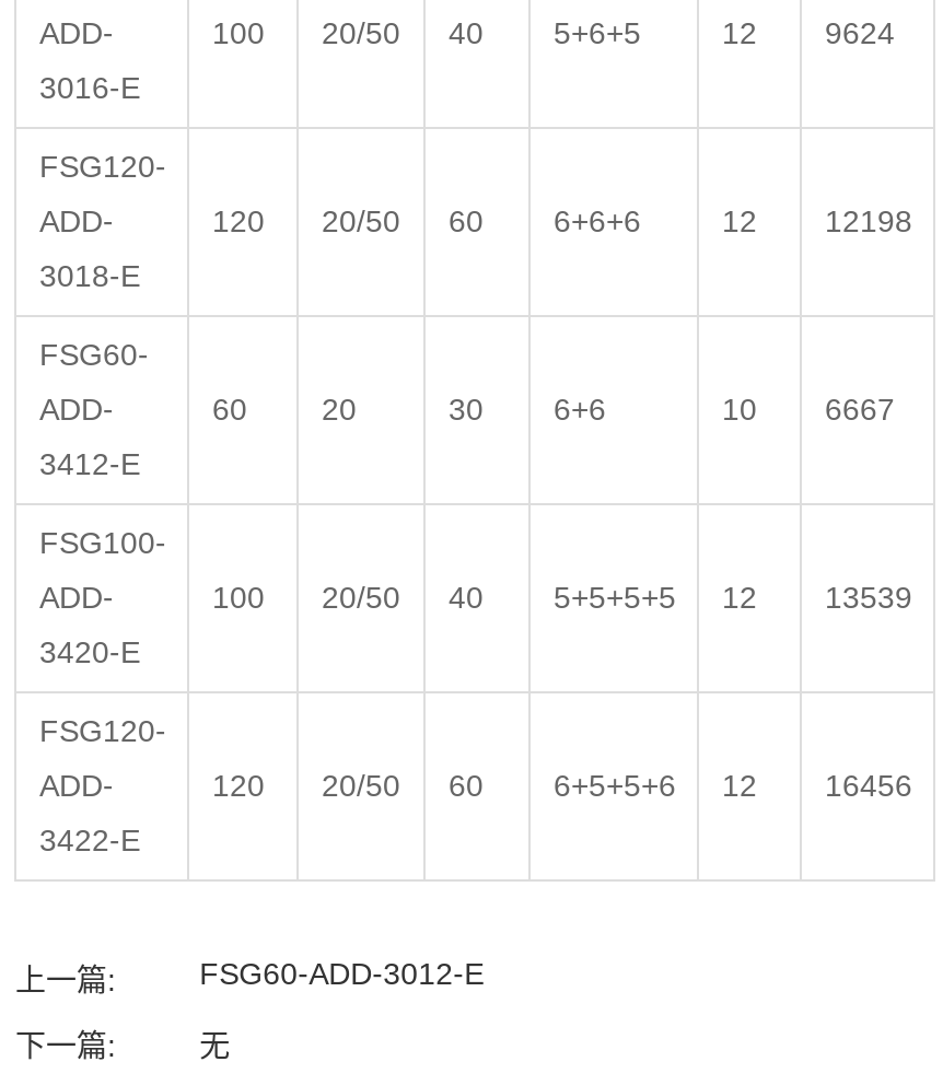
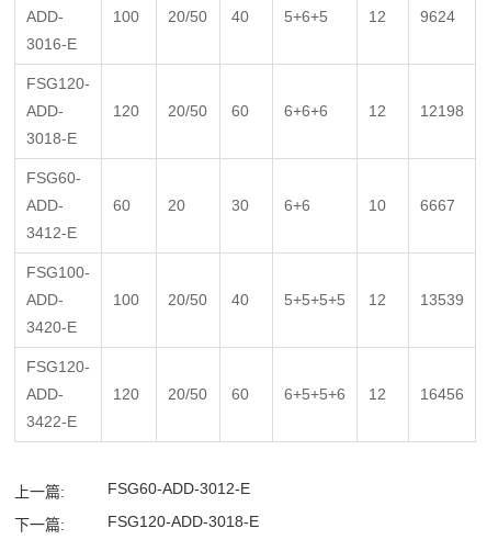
[200,1027,230,1062] 无 -> [107,512,259,530] FSG120-ADD-3018-E

